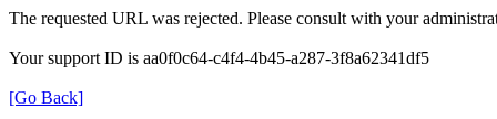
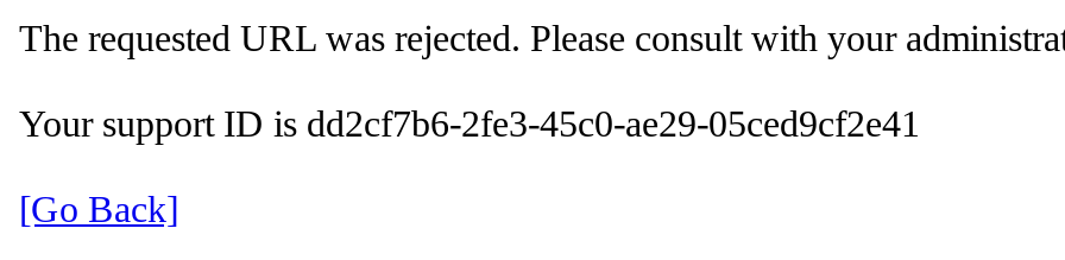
[9,48,429,67] Your support ID is aa0f0c64-c4f4-4b45-a287-3f8a62341df5 -> [19,103,920,144] Your support ID is dd2cf7b6-2fe3-45c0-ae29-05ced9cf2e41

